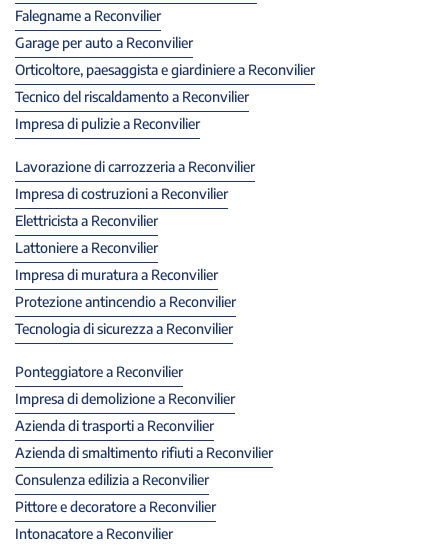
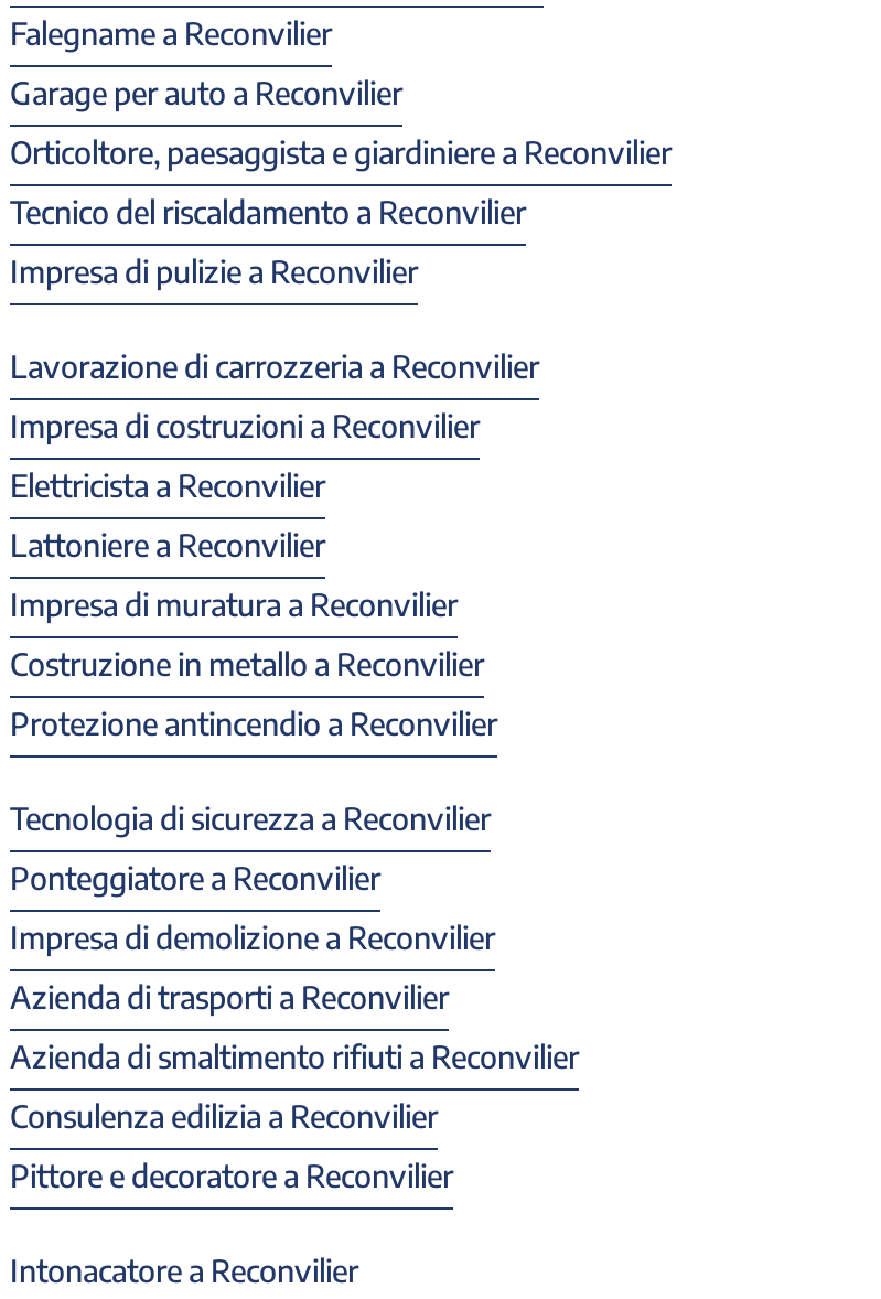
none -> [10,645,484,683] Costruzione in metallo a Reconvilier

